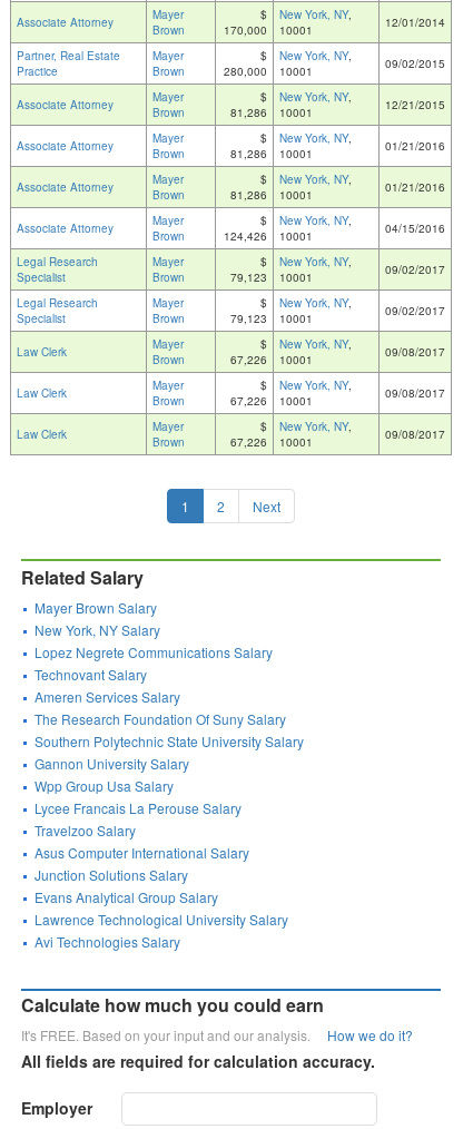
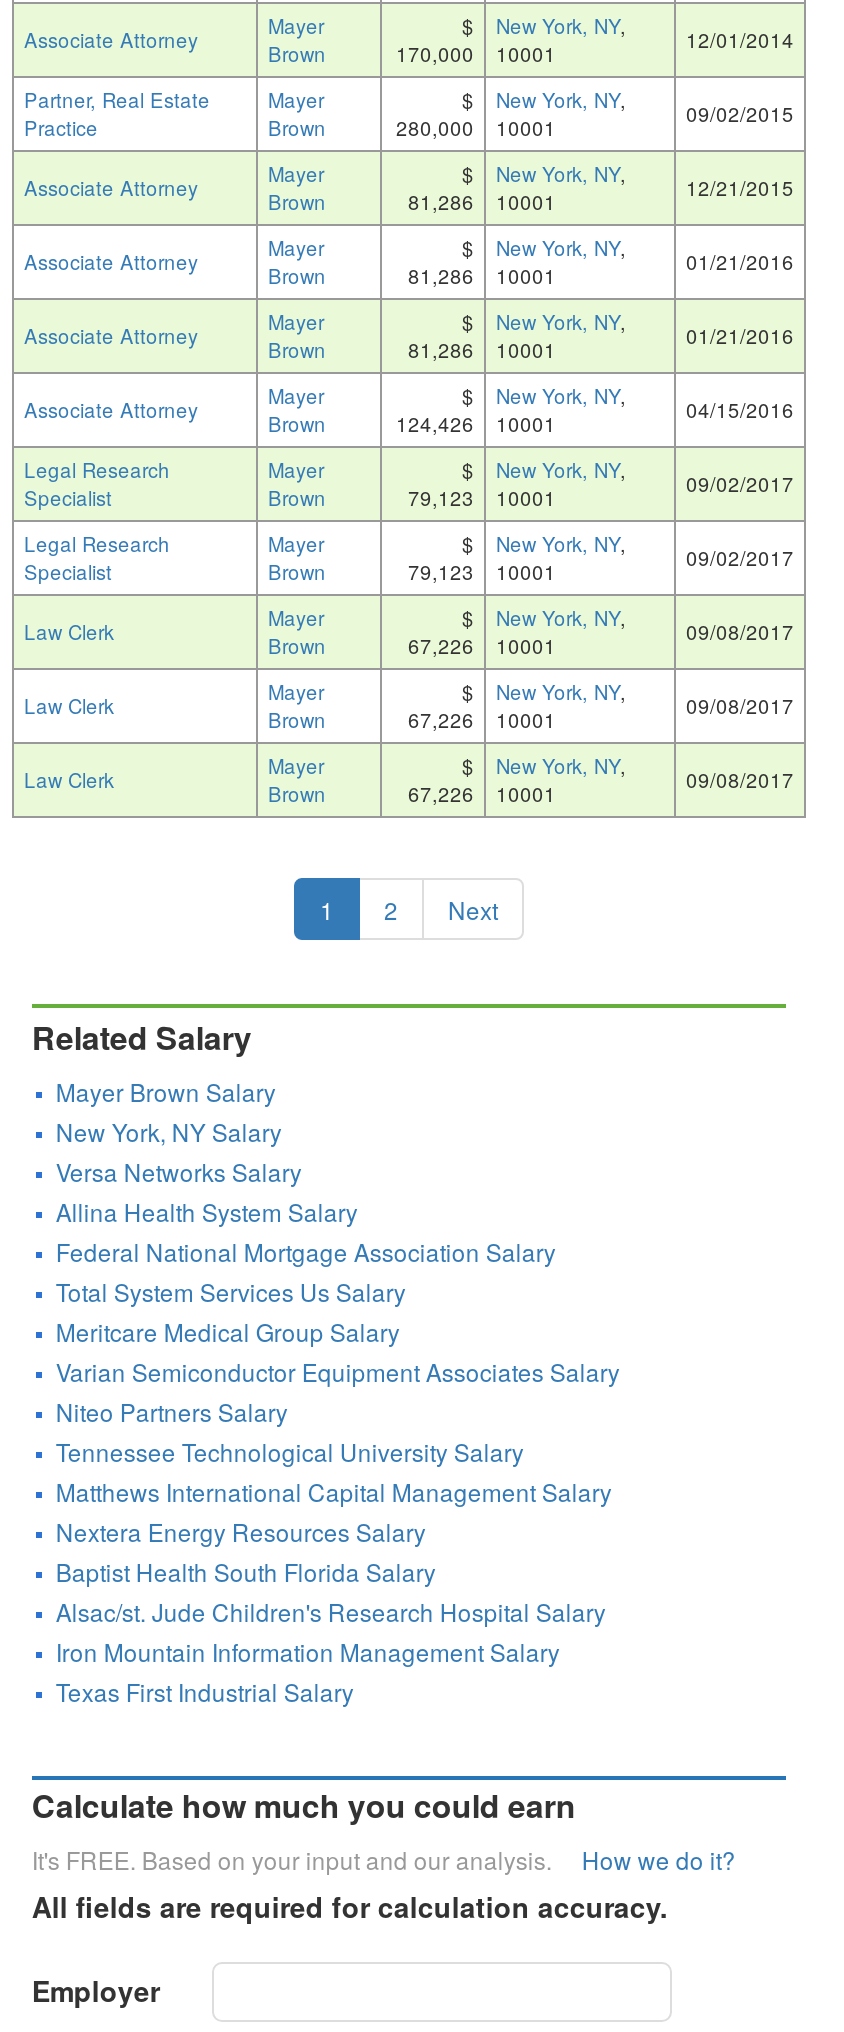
[34,643,304,951] Lopez Negrete Communications Salary | Technovant Salary | Ameren Services Salary | The Research Foundation Of Suny Salary | Southern Polytechnic State University Salary | Gannon University Salary | Wpp Group Usa Salary | Lycee Francais La Perouse Salary | Travelzoo Salary | Asus Computer International Salary | Junction Solutions Salary | Evans Analytical Group Salary | Lawrence Technological University Salary | Avi Technologies Salary -> [56,1154,620,1708] Versa Networks Salary | Allina Health System Salary | Federal National Mortgage Association Salary | Total System Services Us Salary | Meritcare Medical Group Salary | Varian Semiconductor Equipment Associates Salary | Niteo Partners Salary | Tennessee Technological University Salary | Matthews International Capital Management Salary | Nextera Energy Resources Salary | Baptist Health South Florida Salary | Alsac/st. Jude Children's Research Hospital Salary | Iron Mountain Information Management Salary | Texas First Industrial Salary

